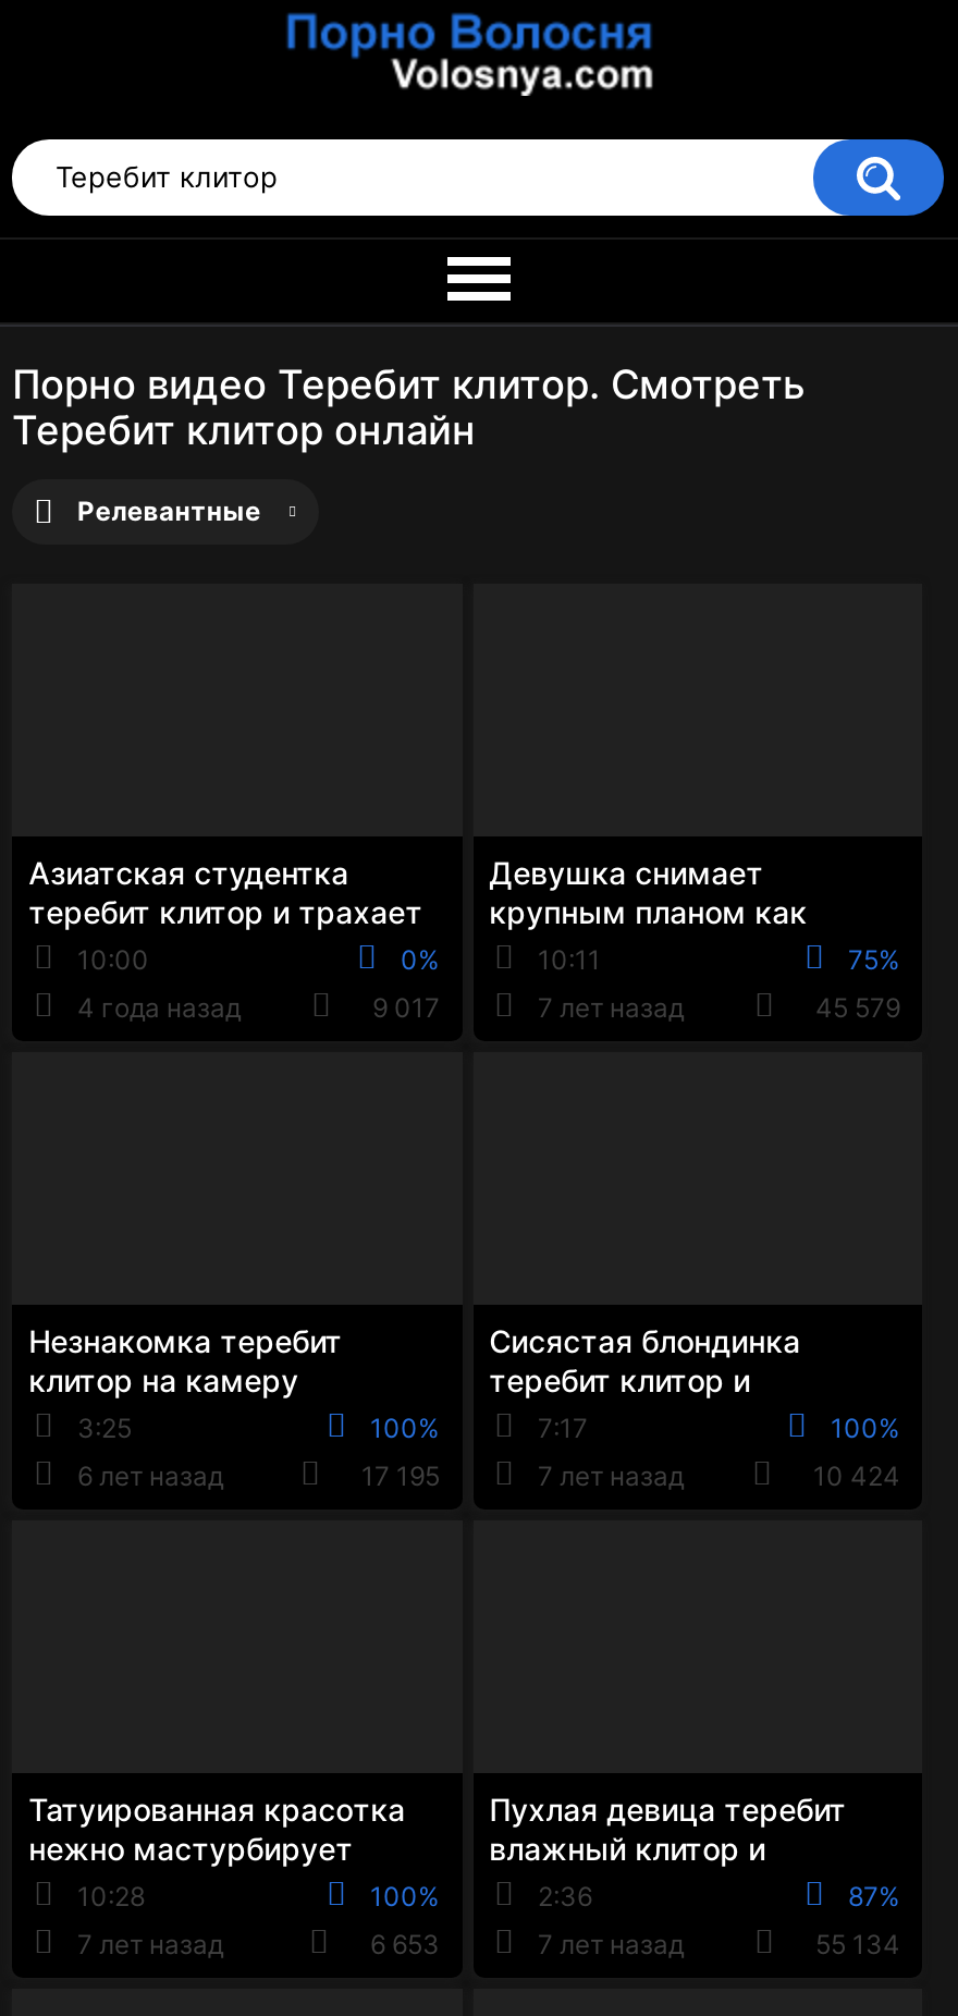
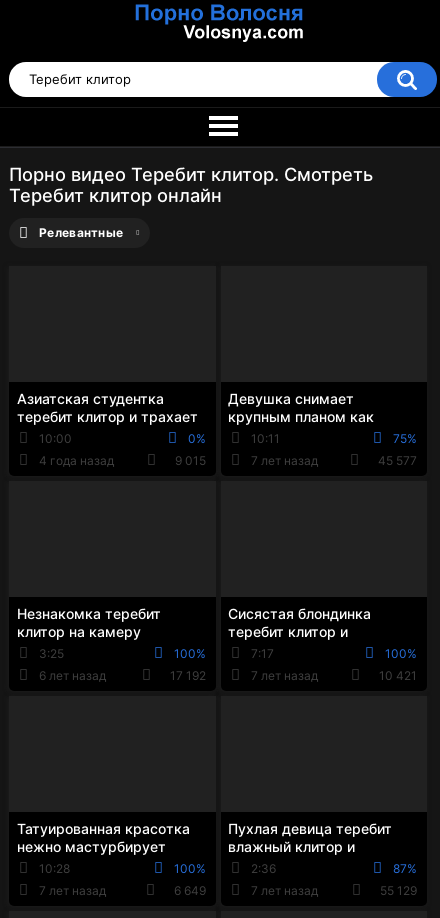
[372,991,440,1024] 9 017 -> [174,453,205,468] 9 015
[815,991,900,1024] 45 579 -> [378,453,417,468] 45 577
[361,1460,440,1492] 17 195 -> [169,668,205,683] 17 192
[813,1460,900,1492] 10 424 -> [379,668,417,683] 10 421
[370,1928,440,1961] 6 653 -> [173,883,205,898] 6 649
[815,1928,900,1961] 55 134 -> [380,883,417,898] 55 129

